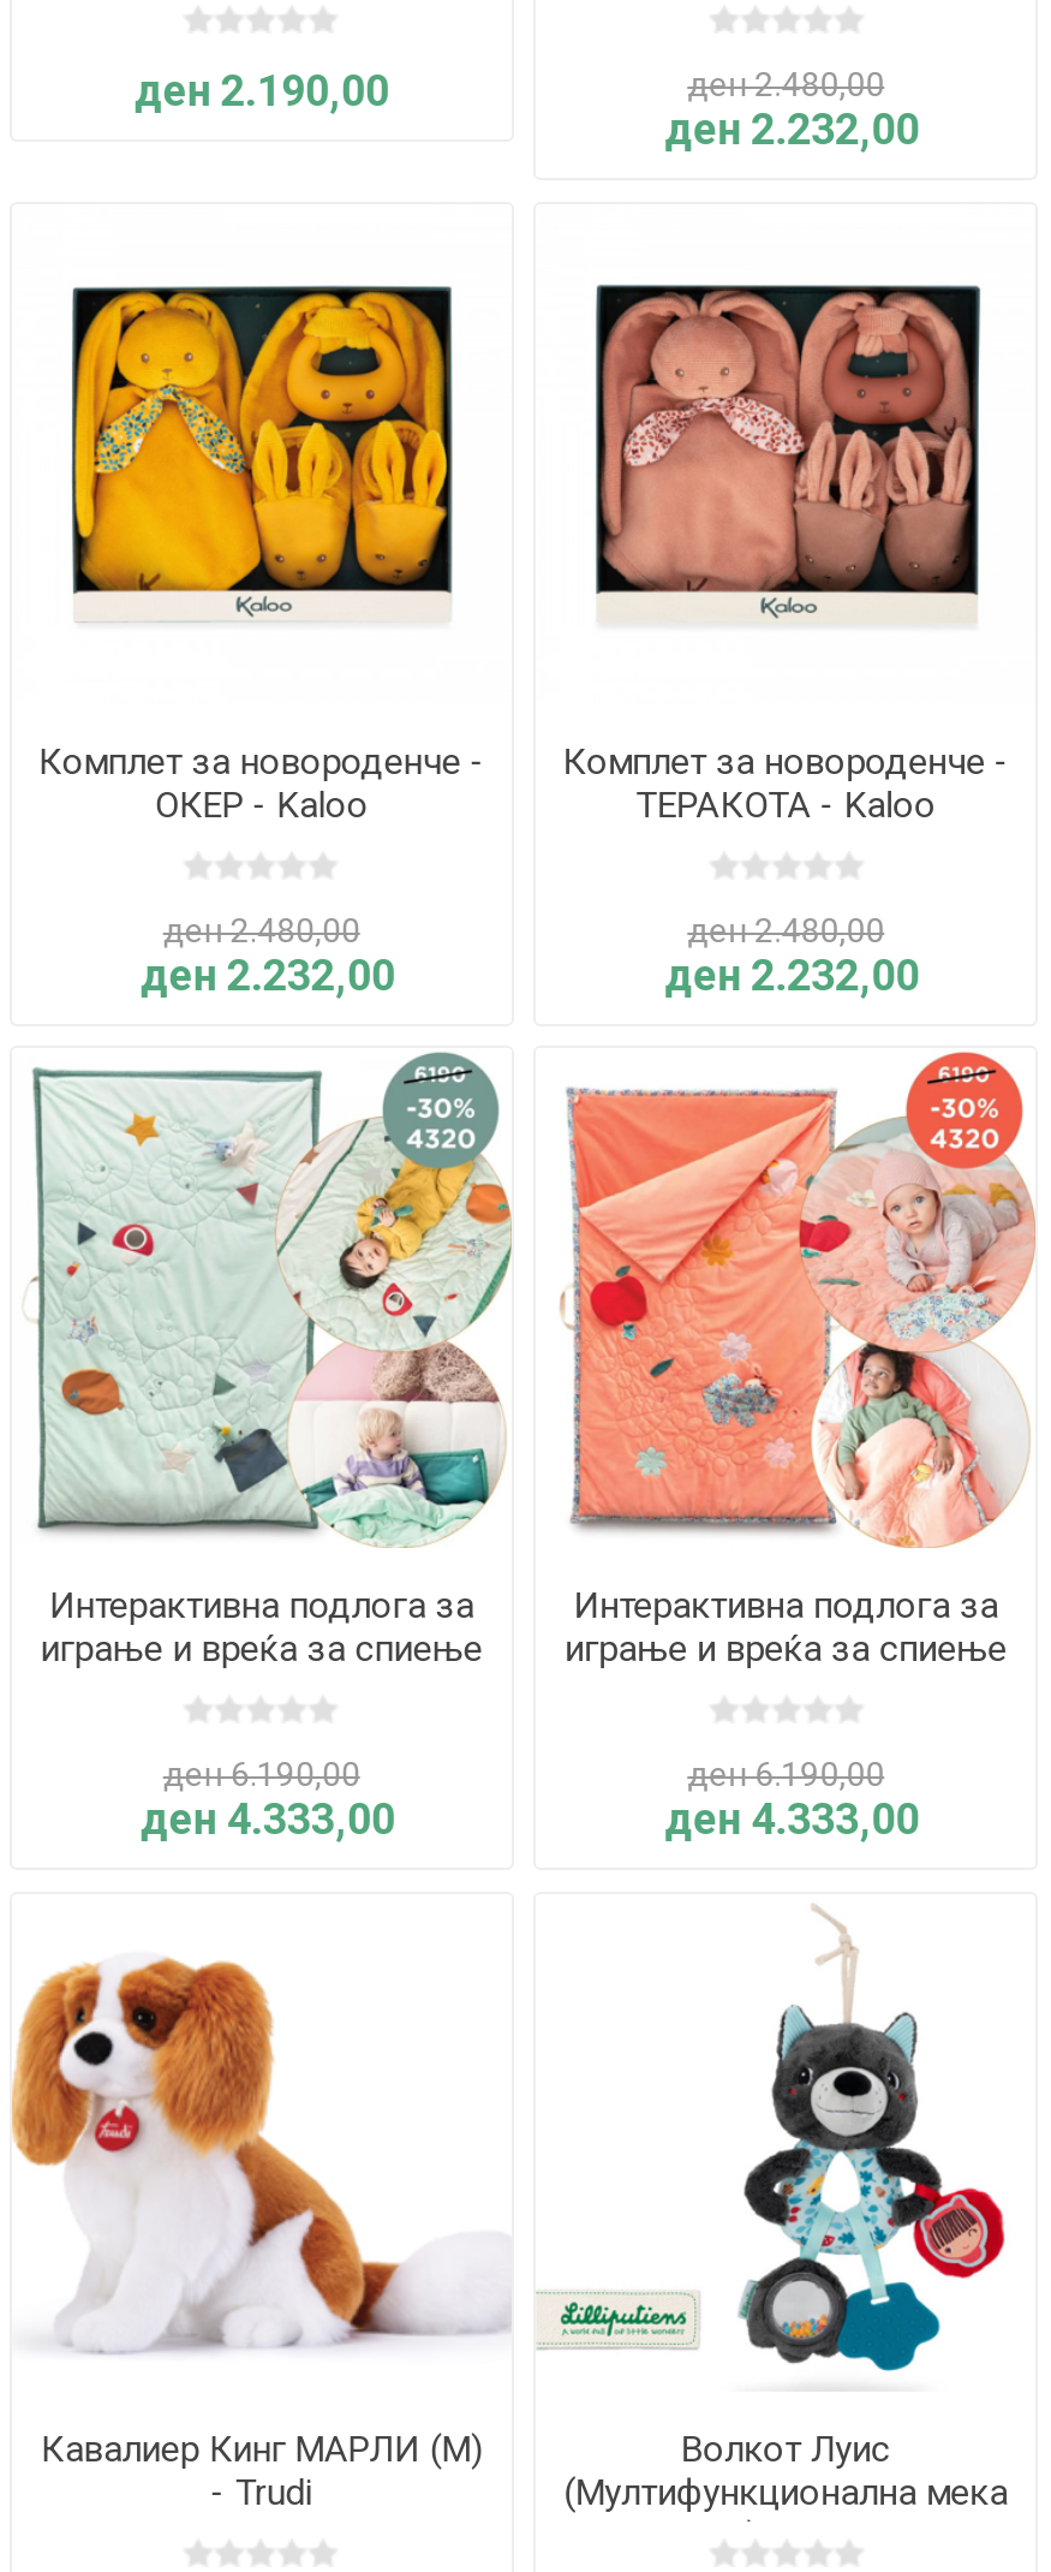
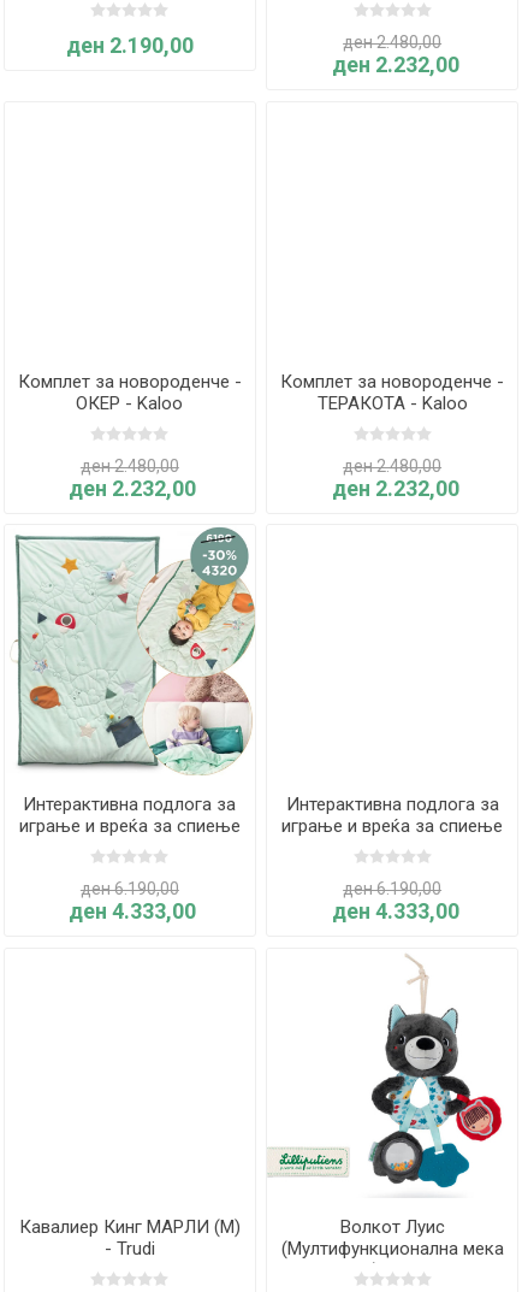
[70,284,454,623] [image] -> none
[593,284,983,623] [image] -> none
[560,1050,1038,1550] [image] -> none
[10,1957,509,2356] [image] -> none

